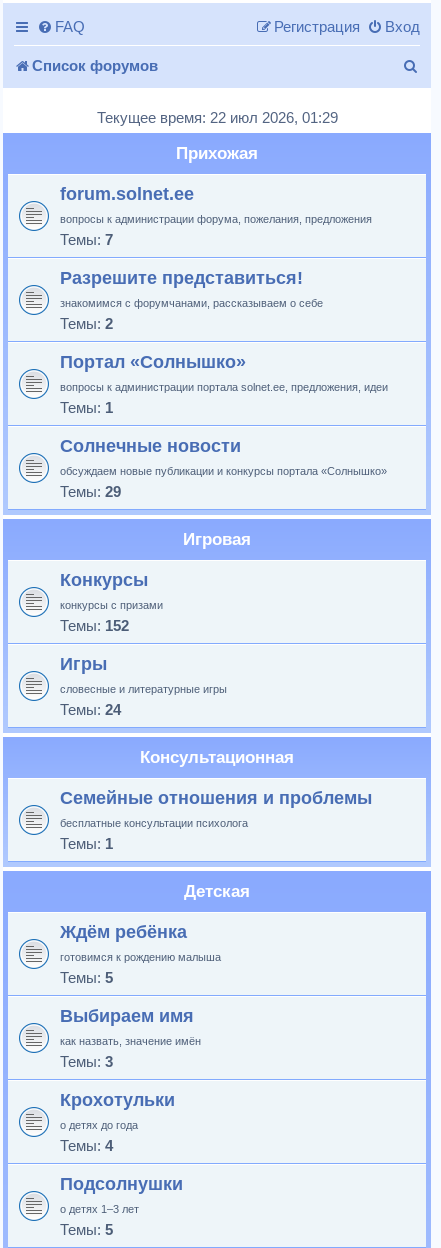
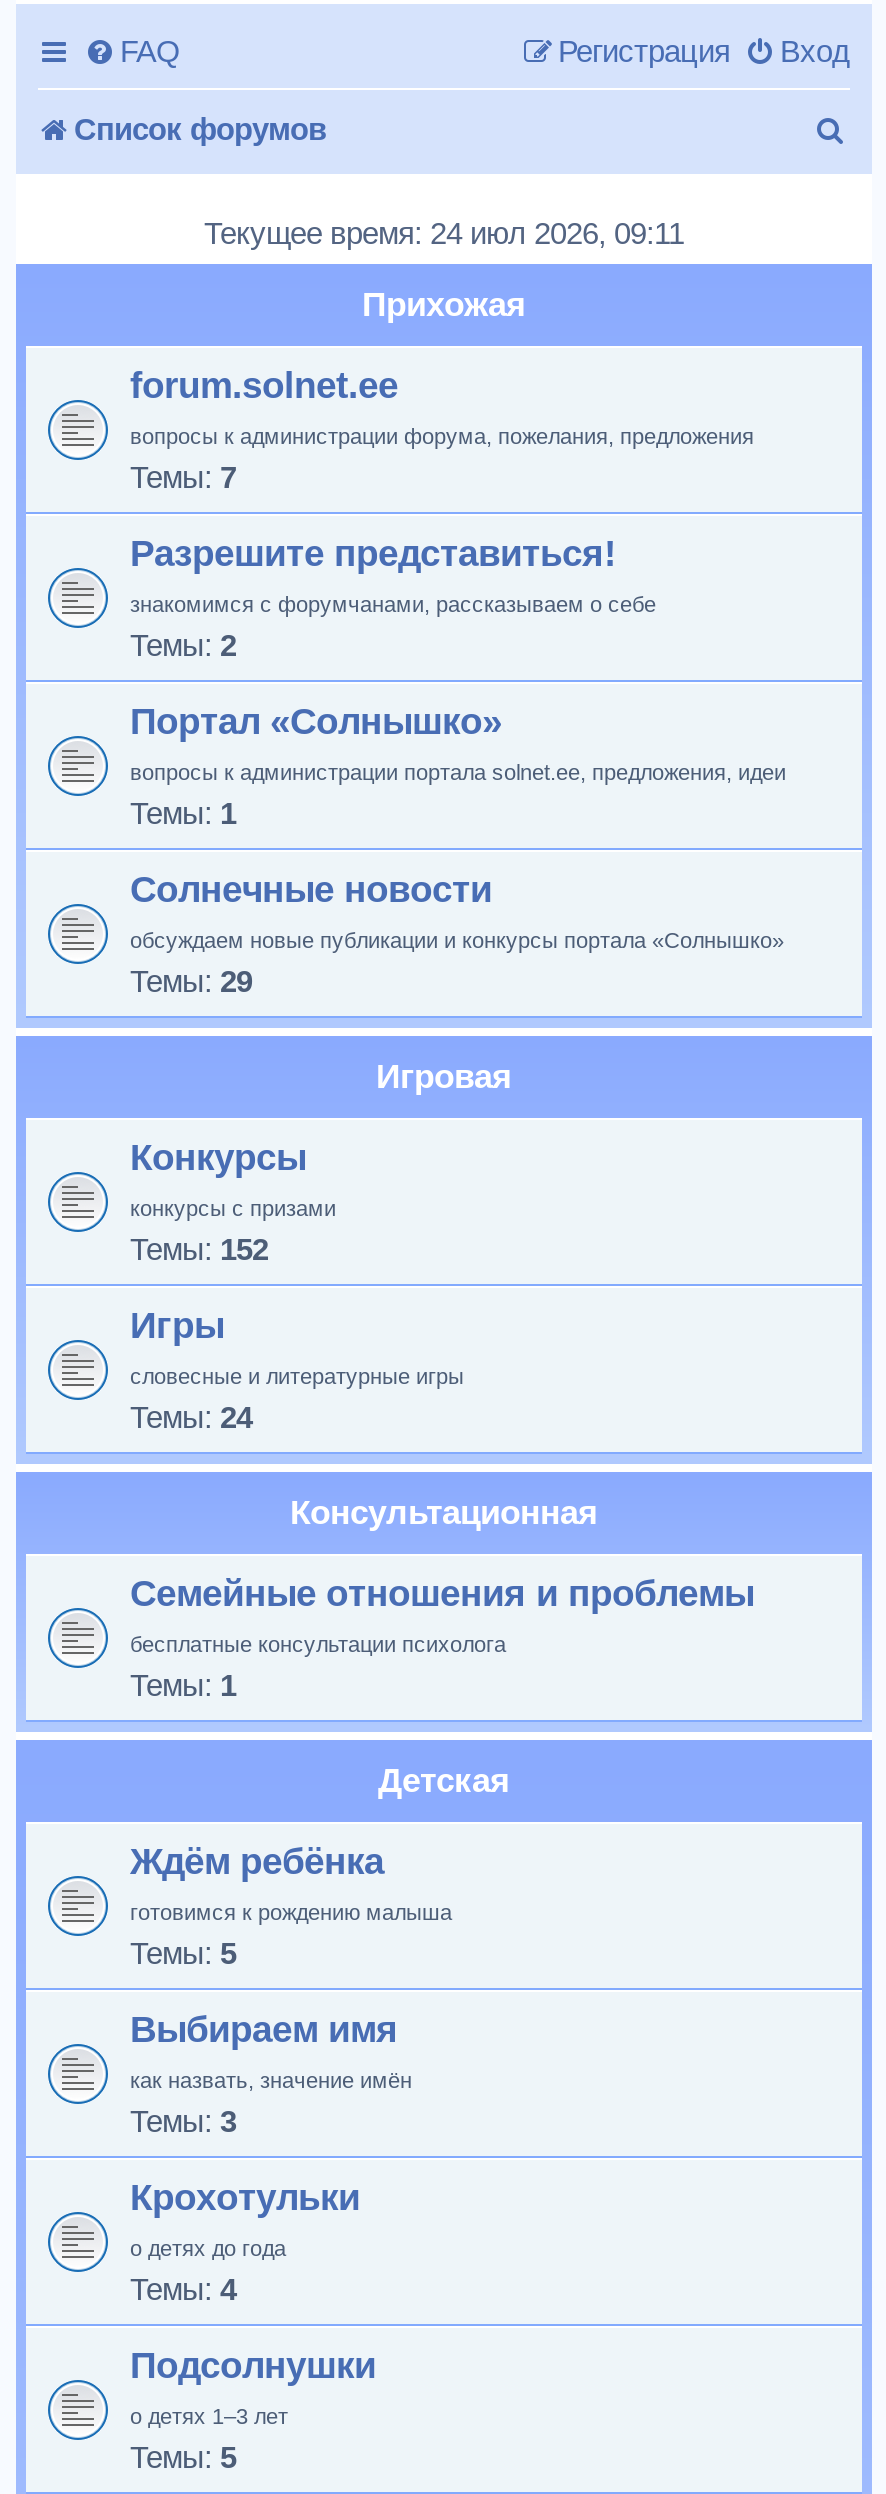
[96,109,337,126] Текущее время: 22 июл 2026, 01:29 -> [204,216,684,250] Текущее время: 24 июл 2026, 09:11

